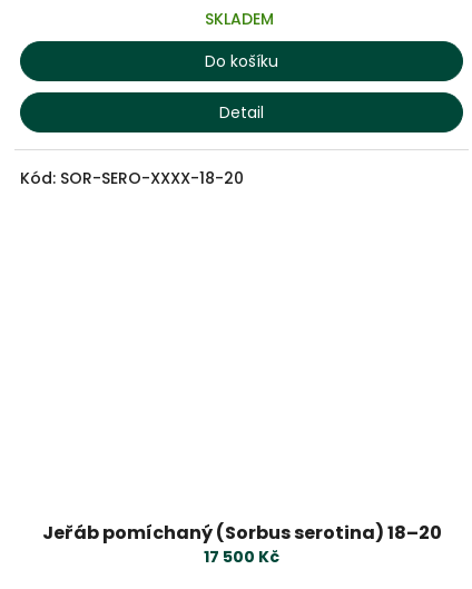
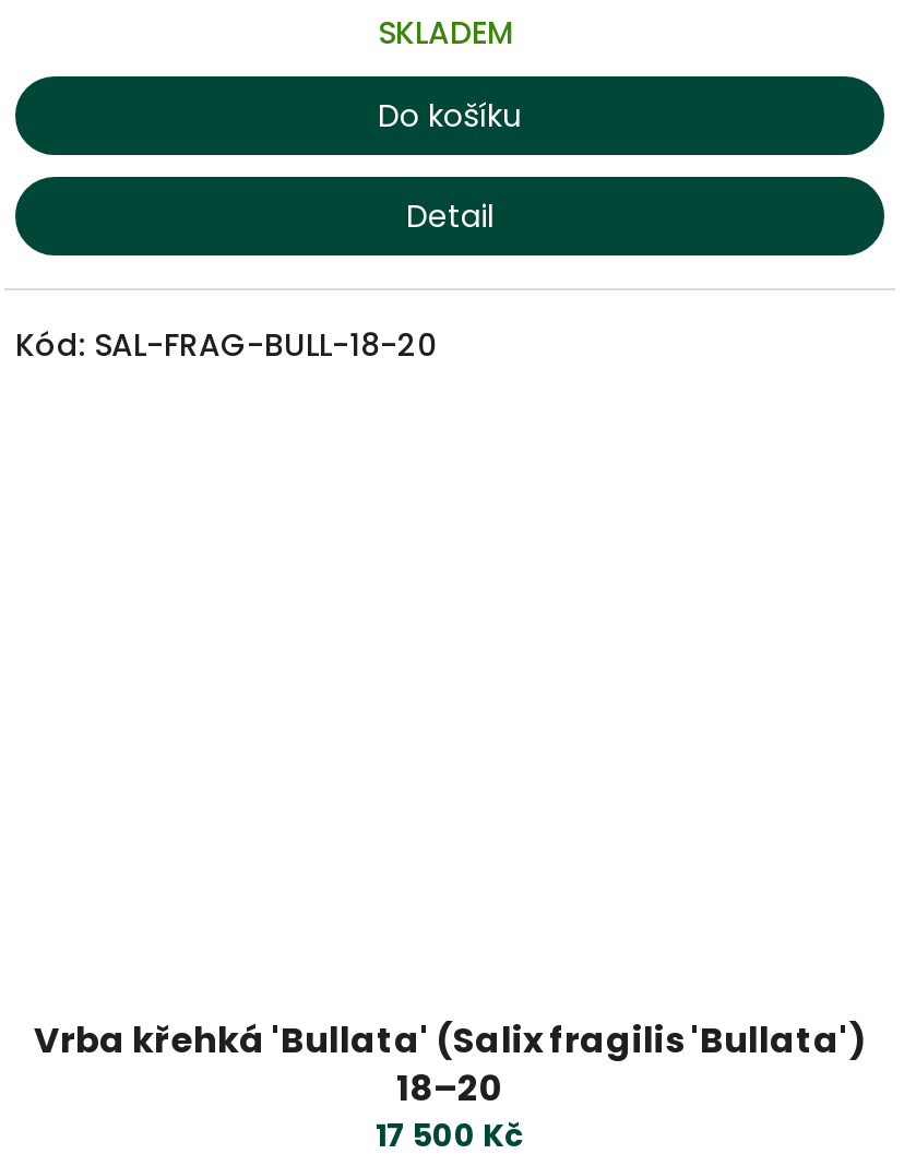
[20,167,244,189] Kód: SOR-SERO-XXXX-18-20 -> [15,322,437,365] Kód: SAL-FRAG-BULL-18-20
[42,520,441,546] Jeřáb pomíchaný (Sorbus serotina) 18–20 -> [34,1014,866,1113] Vrba křehká 'Bullata' (Salix fragilis 'Bullata') | 18–20

